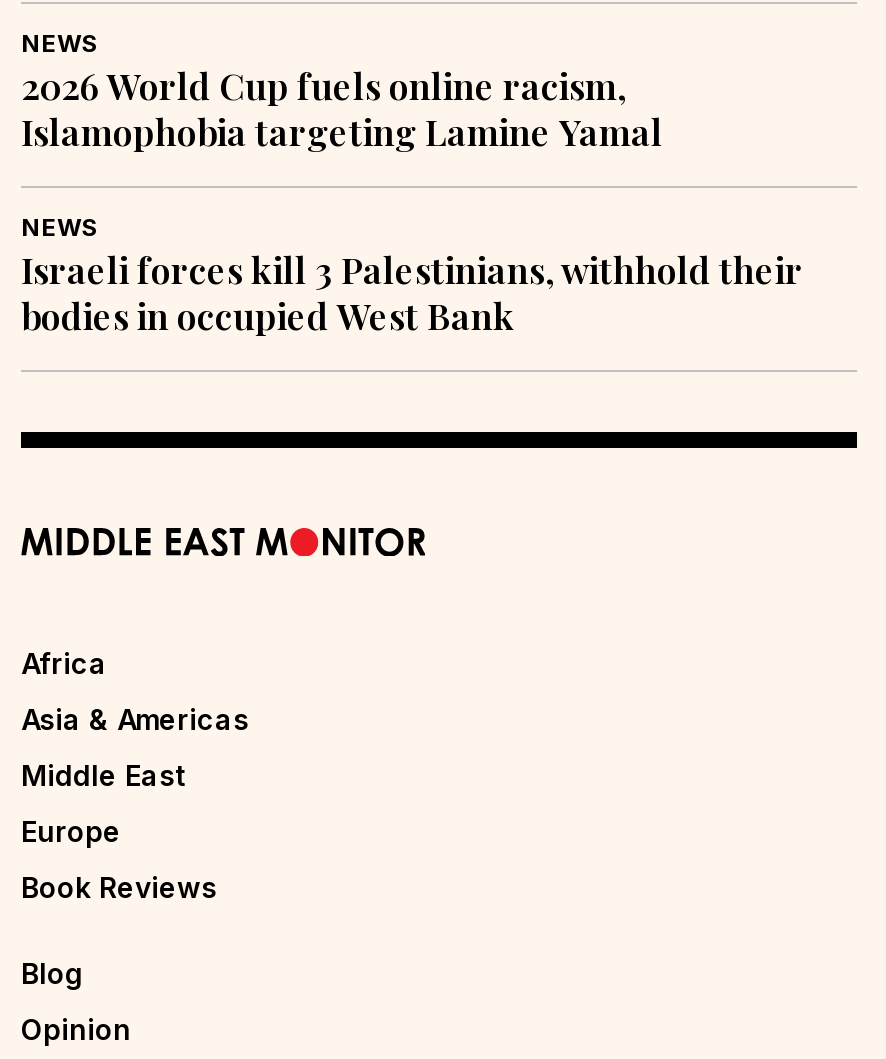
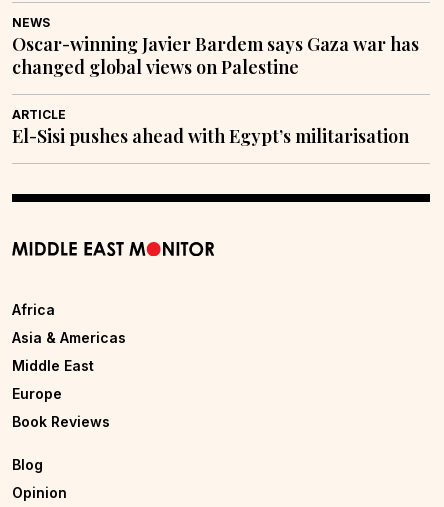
[21,62,663,156] 2026 World Cup fuels online racism, | Islamophobia targeting Lamine Yamal -> [12,31,419,78] Oscar-winning Javier Bardem says Gaza war has | changed global views on Palestine
[21,212,803,340] NEWS | Israeli forces kill 3 Palestinians, withhold their | bodies in occupied West Bank -> [12,106,409,147] ARTICLE | El-Sisi pushes ahead with Egypt’s militarisation

